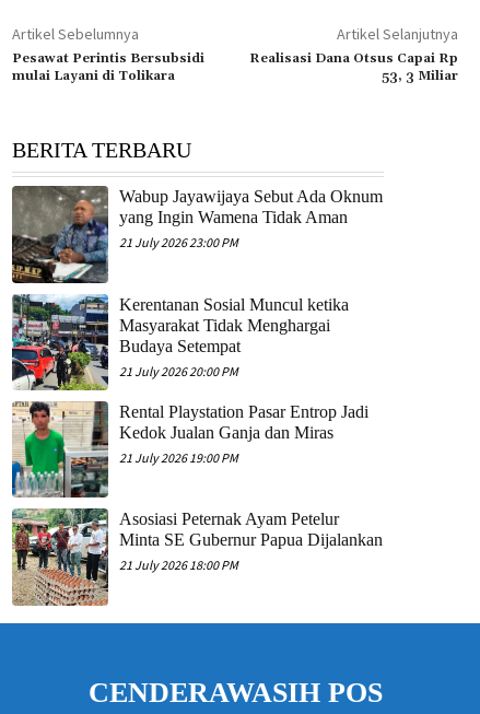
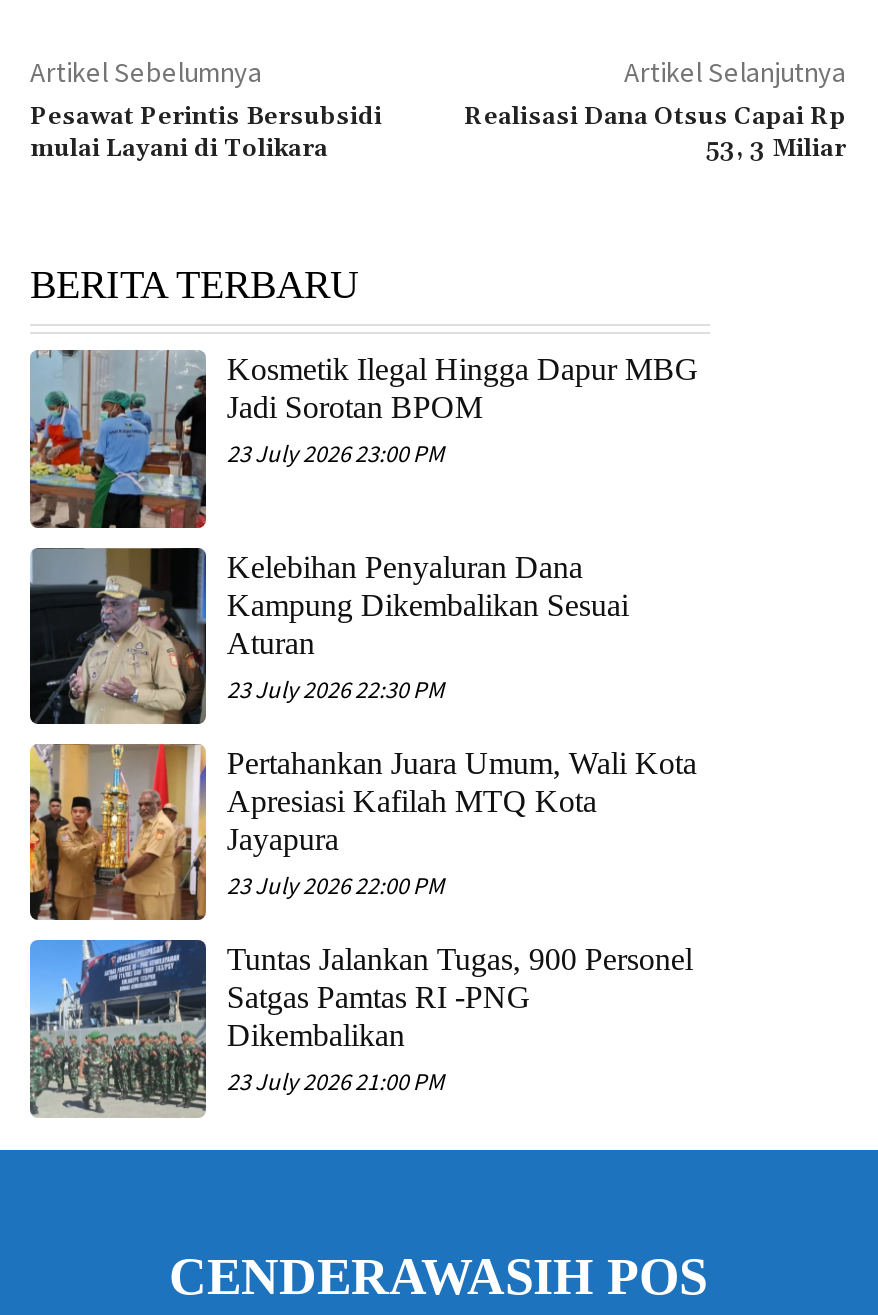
[11,186,383,284] [image] | Wabup Jayawijaya Sebut Ada Oknum | yang Ingin Wamena Tidak Aman | 21 July 2026 23:00 PM -> [28,350,699,530] [image] | Kosmetik Ilegal Hingga Dapur MBG | Jadi Sorotan BPOM | 23 July 2026 23:00 PM
[11,294,349,391] [image] | Kerentanan Sosial Muncul ketika | Masyarakat Tidak Menghargai | Budaya Setempat | 21 July 2026 20:00 PM -> [28,546,629,726] [image] | Kelebihan Penyaluran Dana | Kampung Dikembalikan Sesuai | Aturan | 23 July 2026 22:30 PM
[11,401,369,499] [image] | Rental Playstation Pasar Entrop Jadi | Kedok Jualan Ganja dan Miras | 21 July 2026 19:00 PM -> [28,744,697,922] [image] | Pertahankan Juara Umum, Wali Kota | Apresiasi Kafilah MTQ Kota | Jayapura | 23 July 2026 22:00 PM
[11,507,383,606] [image] | Asosiasi Peternak Ayam Petelur | Minta SE Gubernur Papua Dijalankan | 21 July 2026 18:00 PM -> [28,938,693,1118] [image] | Tuntas Jalankan Tugas, 900 Personel | Satgas Pamtas RI -PNG | Dikembalikan | 23 July 2026 21:00 PM

